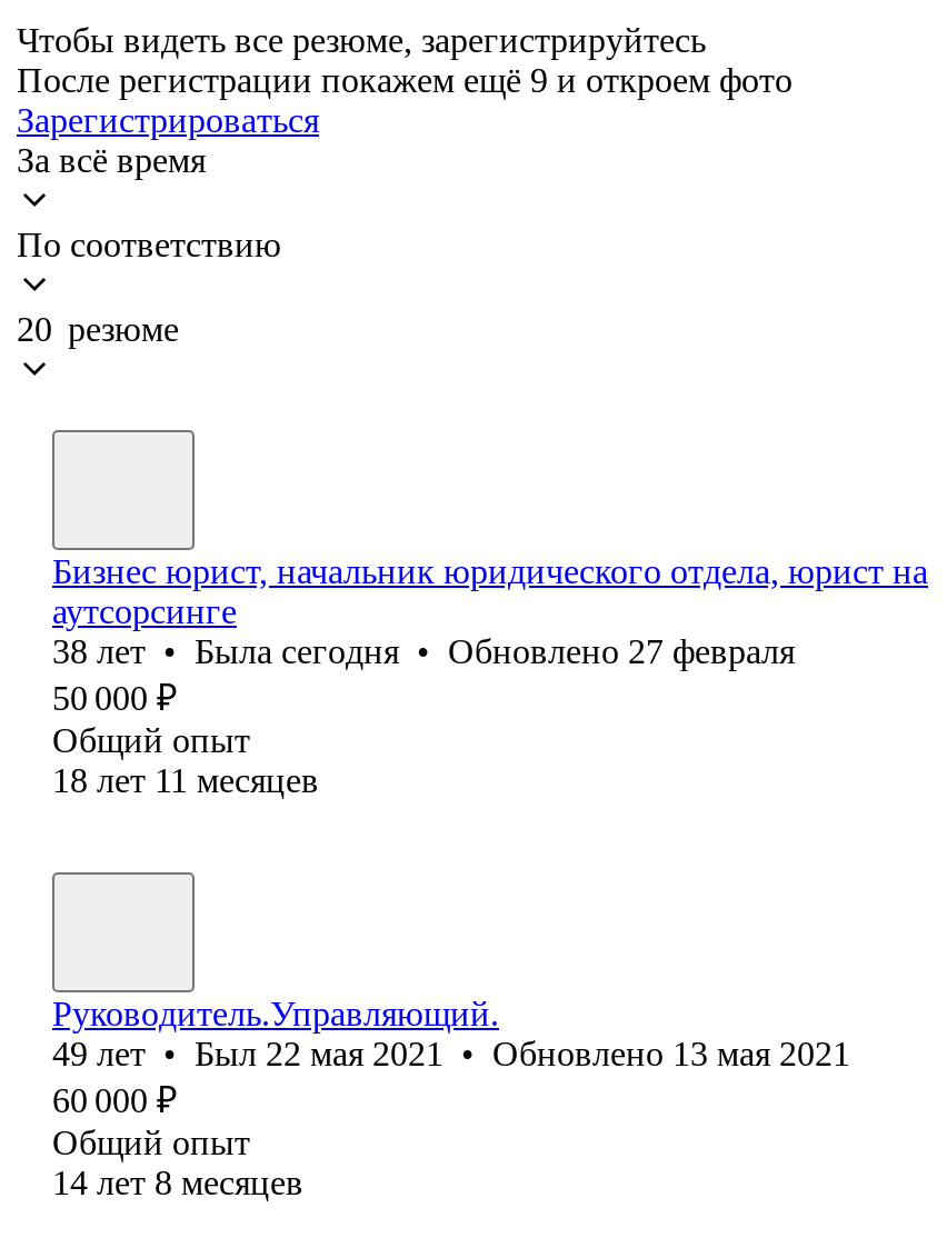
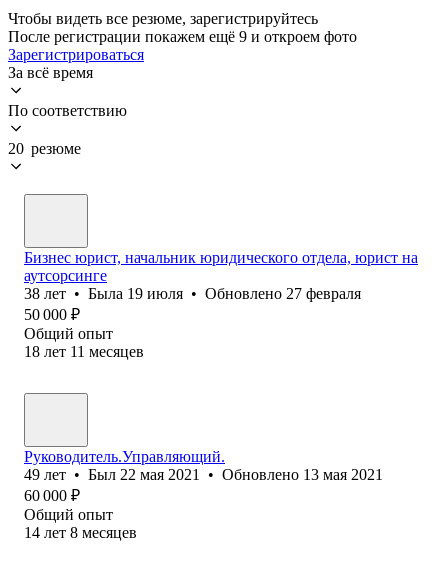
[52,632,795,670] 38 лет • Была сегодня • Обновлено 27 февраля -> [24,285,361,302] 38 лет • Была 19 июля • Обновлено 27 февраля

